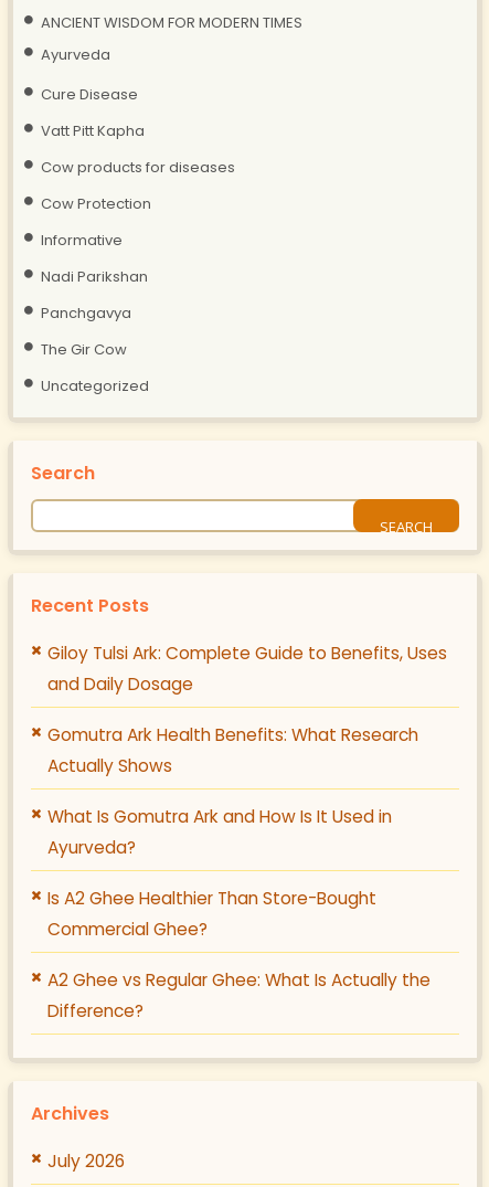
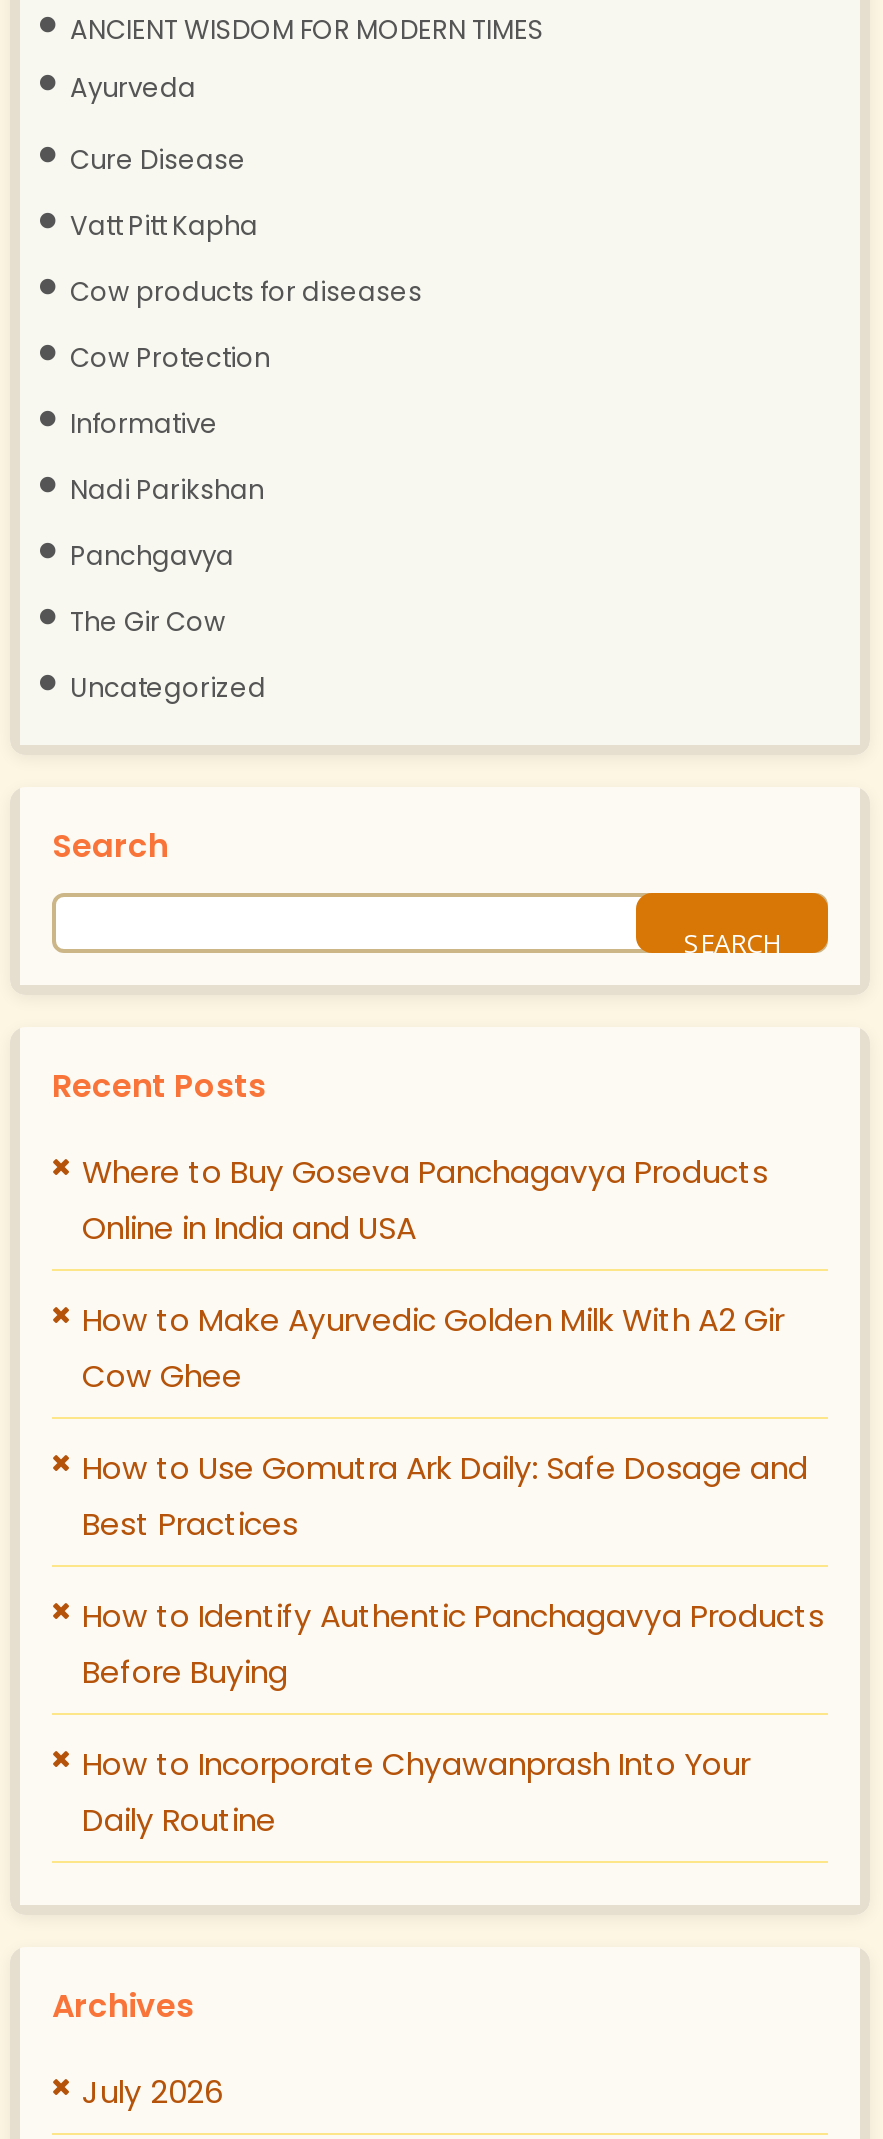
[47,642,447,696] Giloy Tulsi Ark: Complete Guide to Benefits, Uses | and Daily Dosage -> [82,1151,768,1249] Where to Buy Goseva Panchagavya Products | Online in India and USA
[47,723,418,777] Gomutra Ark Health Benefits: What Research | Actually Shows -> [82,1299,784,1397] How to Make Ayurvedic Golden Milk With A2 Gir | Cow Ghee
[47,805,392,859] What Is Gomutra Ark and How Is It Used in | Ayurveda? -> [82,1447,808,1545] How to Use Gomutra Ark Daily: Safe Dosage and | Best Practices
[47,887,376,941] Is A2 Ghee Healthier Than Store-Bought | Commercial Ghee? -> [82,1595,824,1693] How to Identify Authentic Panchagavya Products | Before Buying
[47,968,430,1022] A2 Ghee vs Regular Ghee: What Is Actually the | Difference? -> [82,1743,750,1841] How to Incorporate Chyawanprash Into Your | Daily Routine

